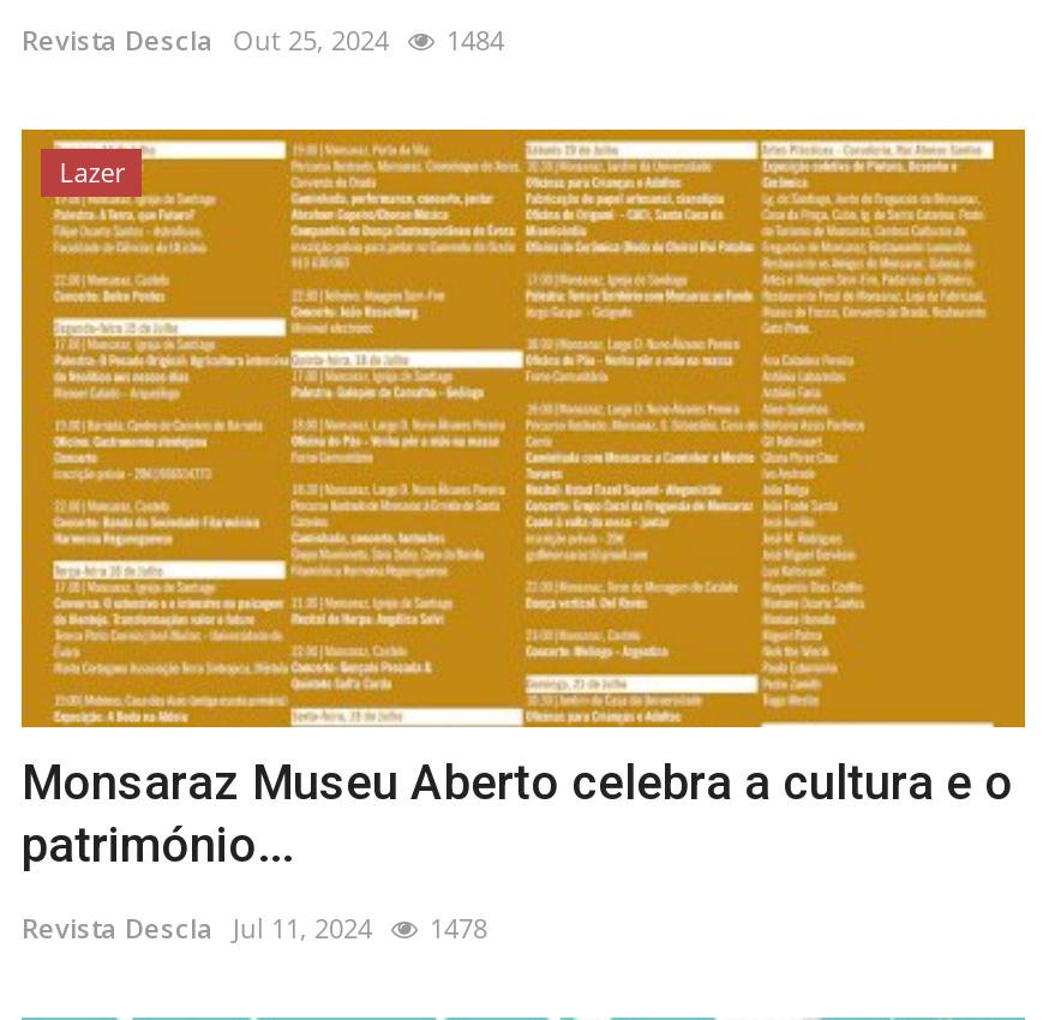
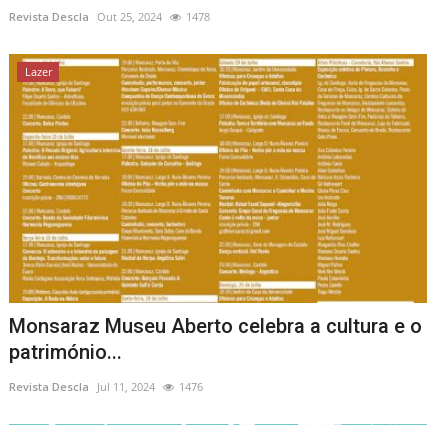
[22,22,504,58] Revista Descla Out 25, 2024 1484 -> [9,9,210,24] Revista Descla Out 25, 2024 1478
[22,909,487,945] Revista Descla Jul 11, 2024 1478 -> [9,379,203,394] Revista Descla Jul 11, 2024 1476

